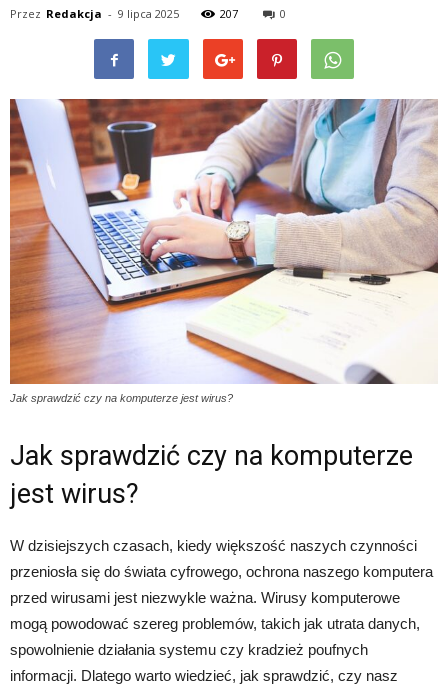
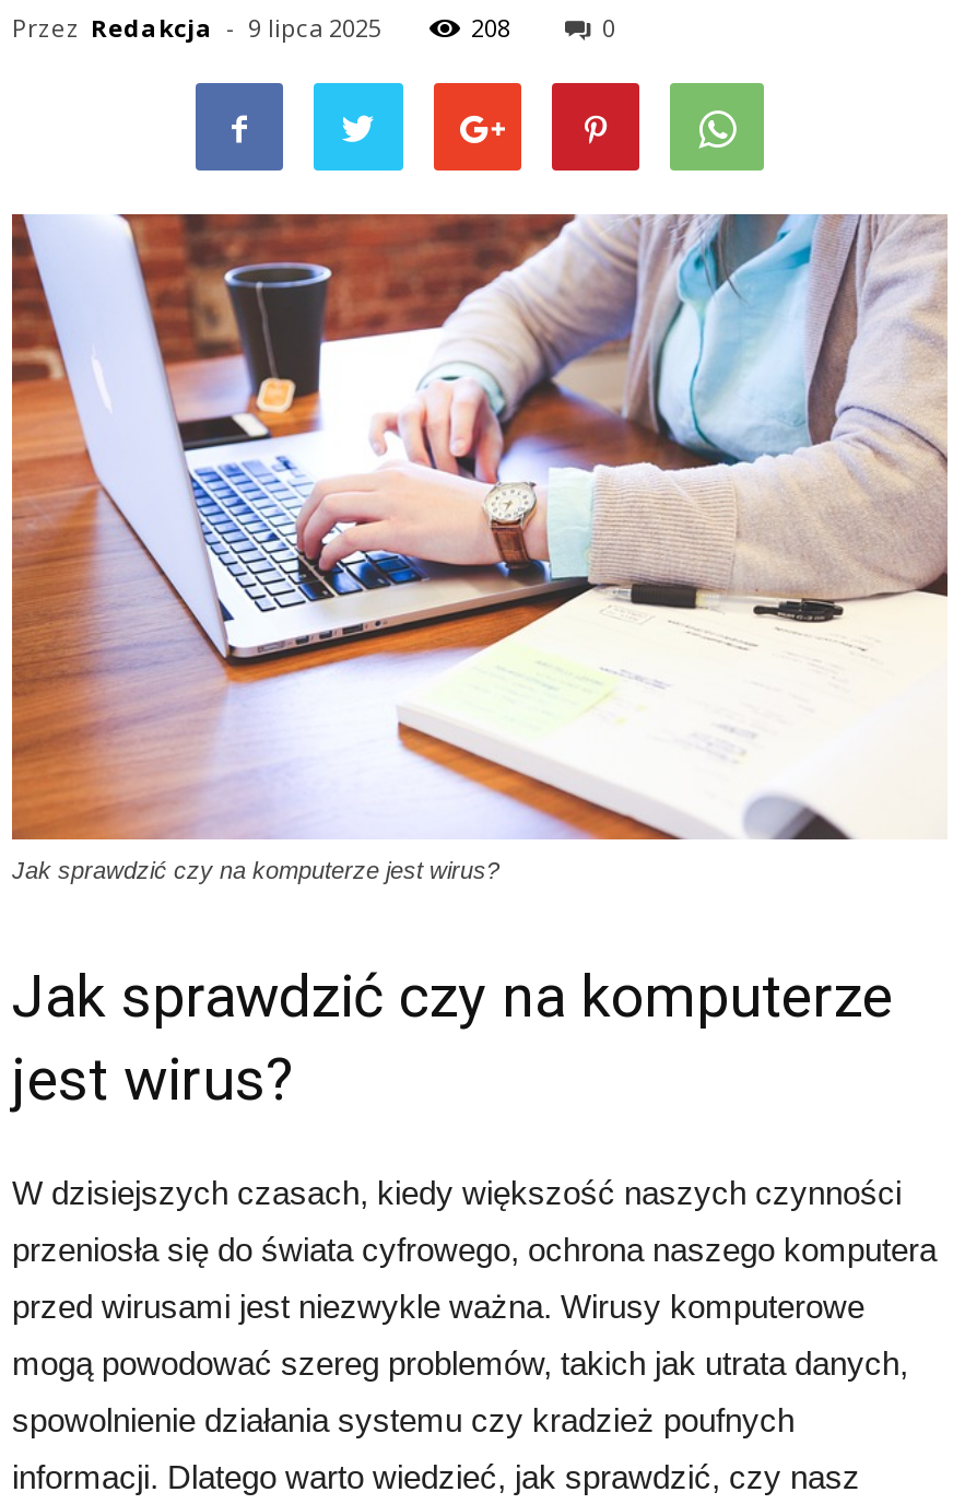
[220,6,238,21] 207 -> [471,11,510,44] 208

